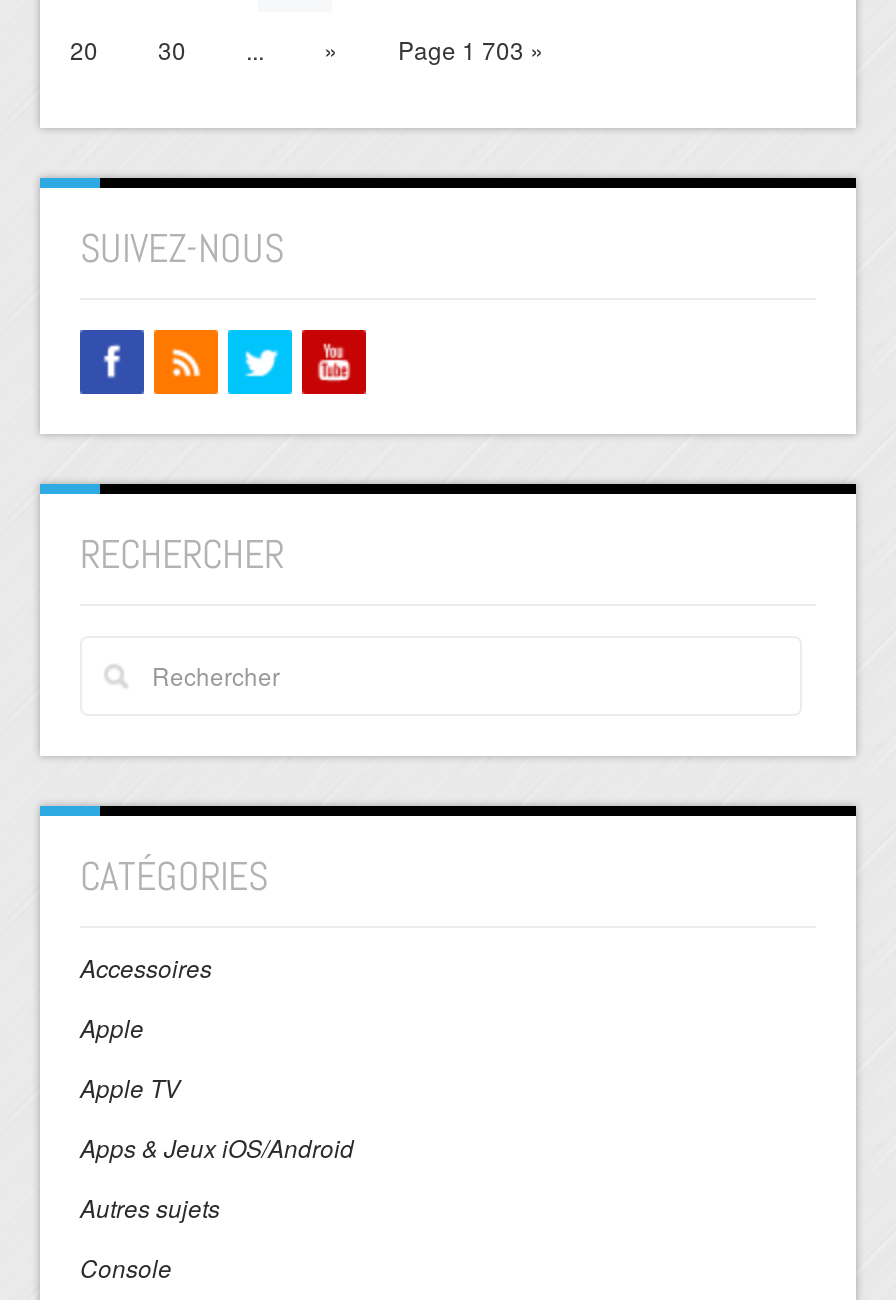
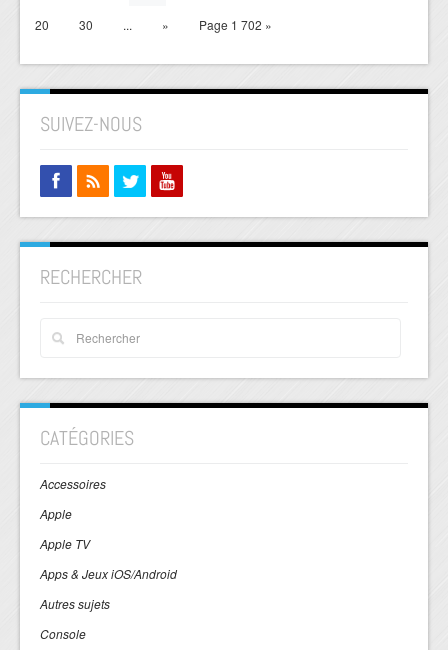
[398,32,544,66] Page 1 703 » -> [199,16,272,33] Page 1 702 »

